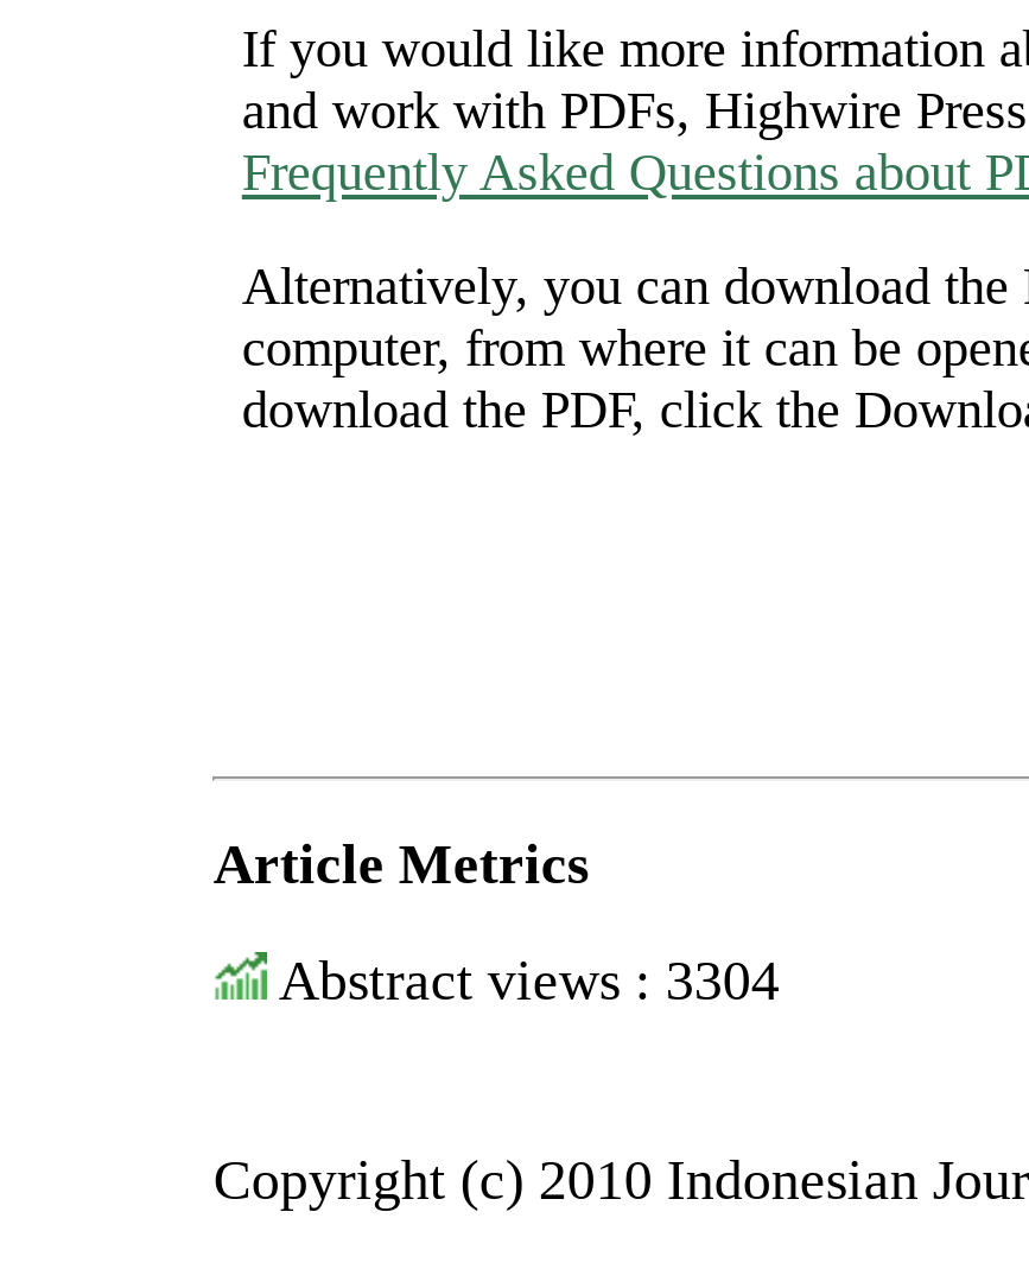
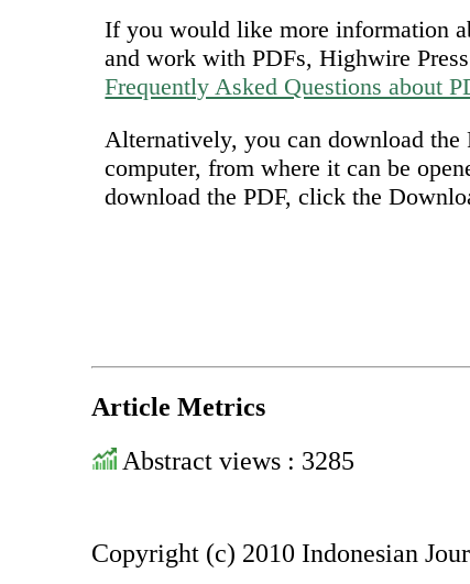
[267,948,780,1012] Abstract views : 3304 -> [117,446,354,476] Abstract views : 3285

